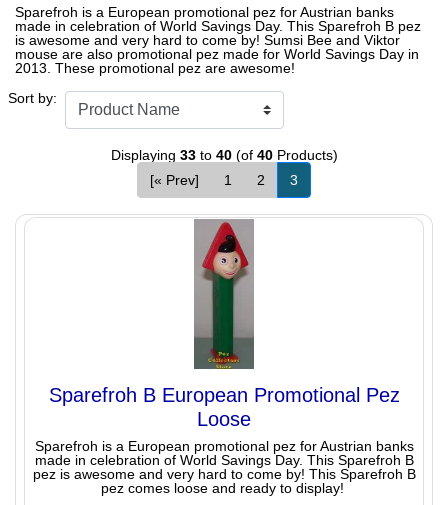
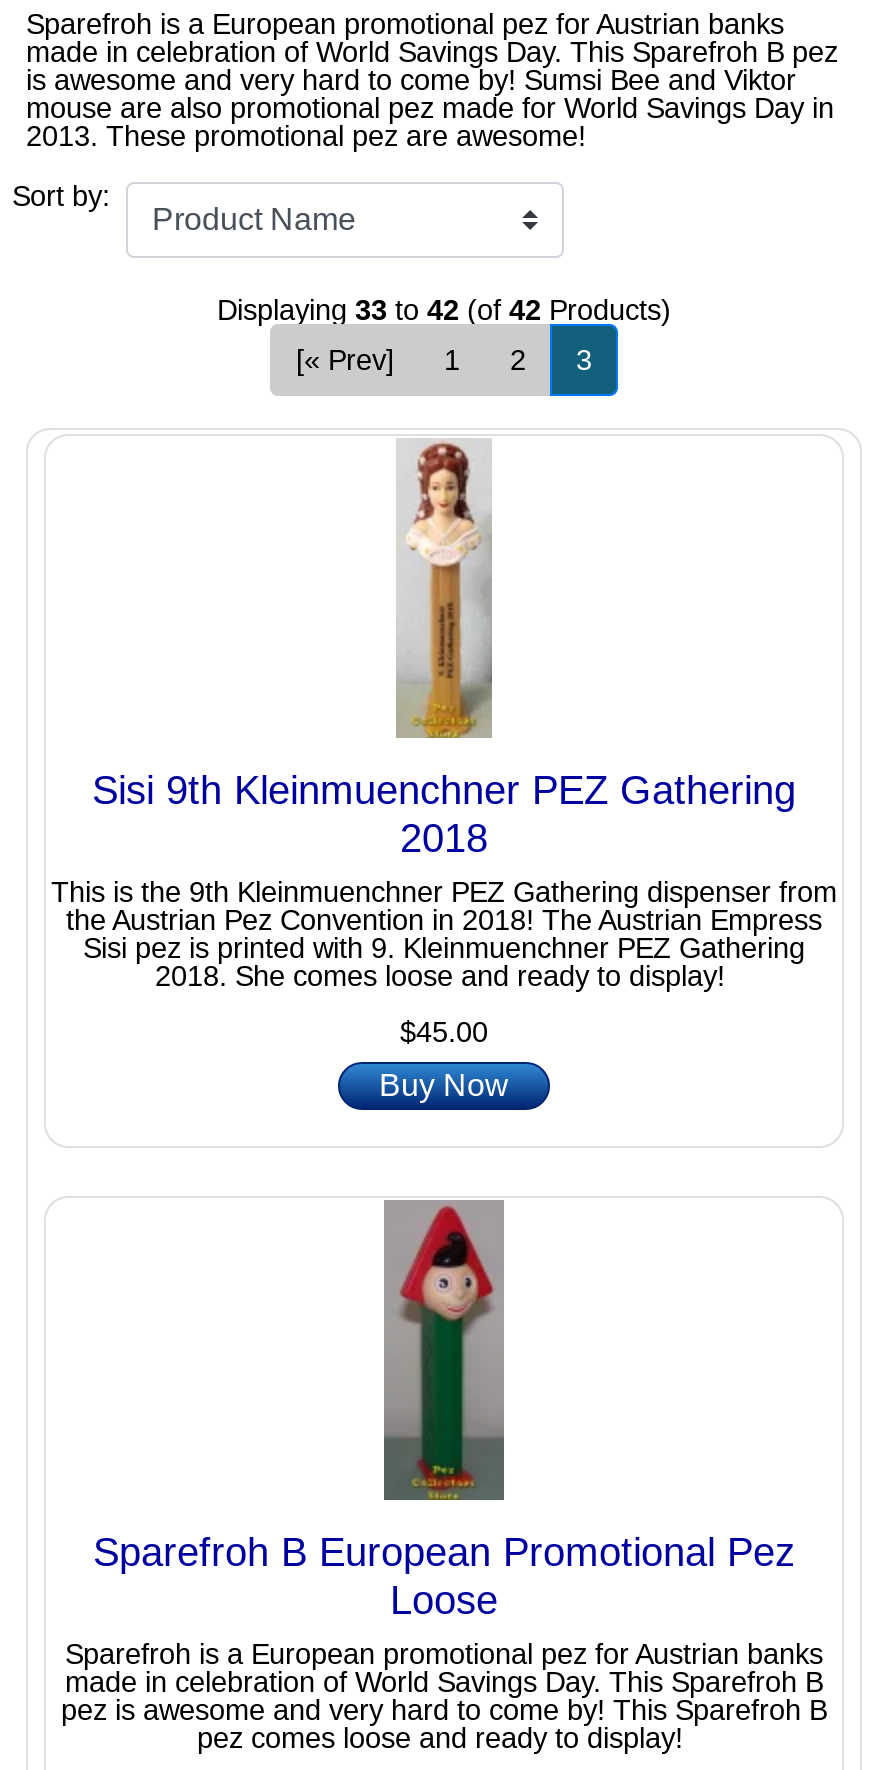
[110,147,337,163] Displaying 33 to 40 (of 40 Products) -> [217,294,671,326] Displaying 33 to 42 (of 42 Products)
none -> [51,440,837,1102] [image] | Sisi 9th Kleinmuenchner PEZ Gathering | 2018 | This is the 9th Kleinmuenchner PEZ Gathering dispenser from | the Austrian Pez Convention in 2018! The Austrian Empress | Sisi pez is printed with 9. Kleinmuenchner PEZ Gathering | 2018. She comes loose and ready to display! | $45.00 | Buy Now

